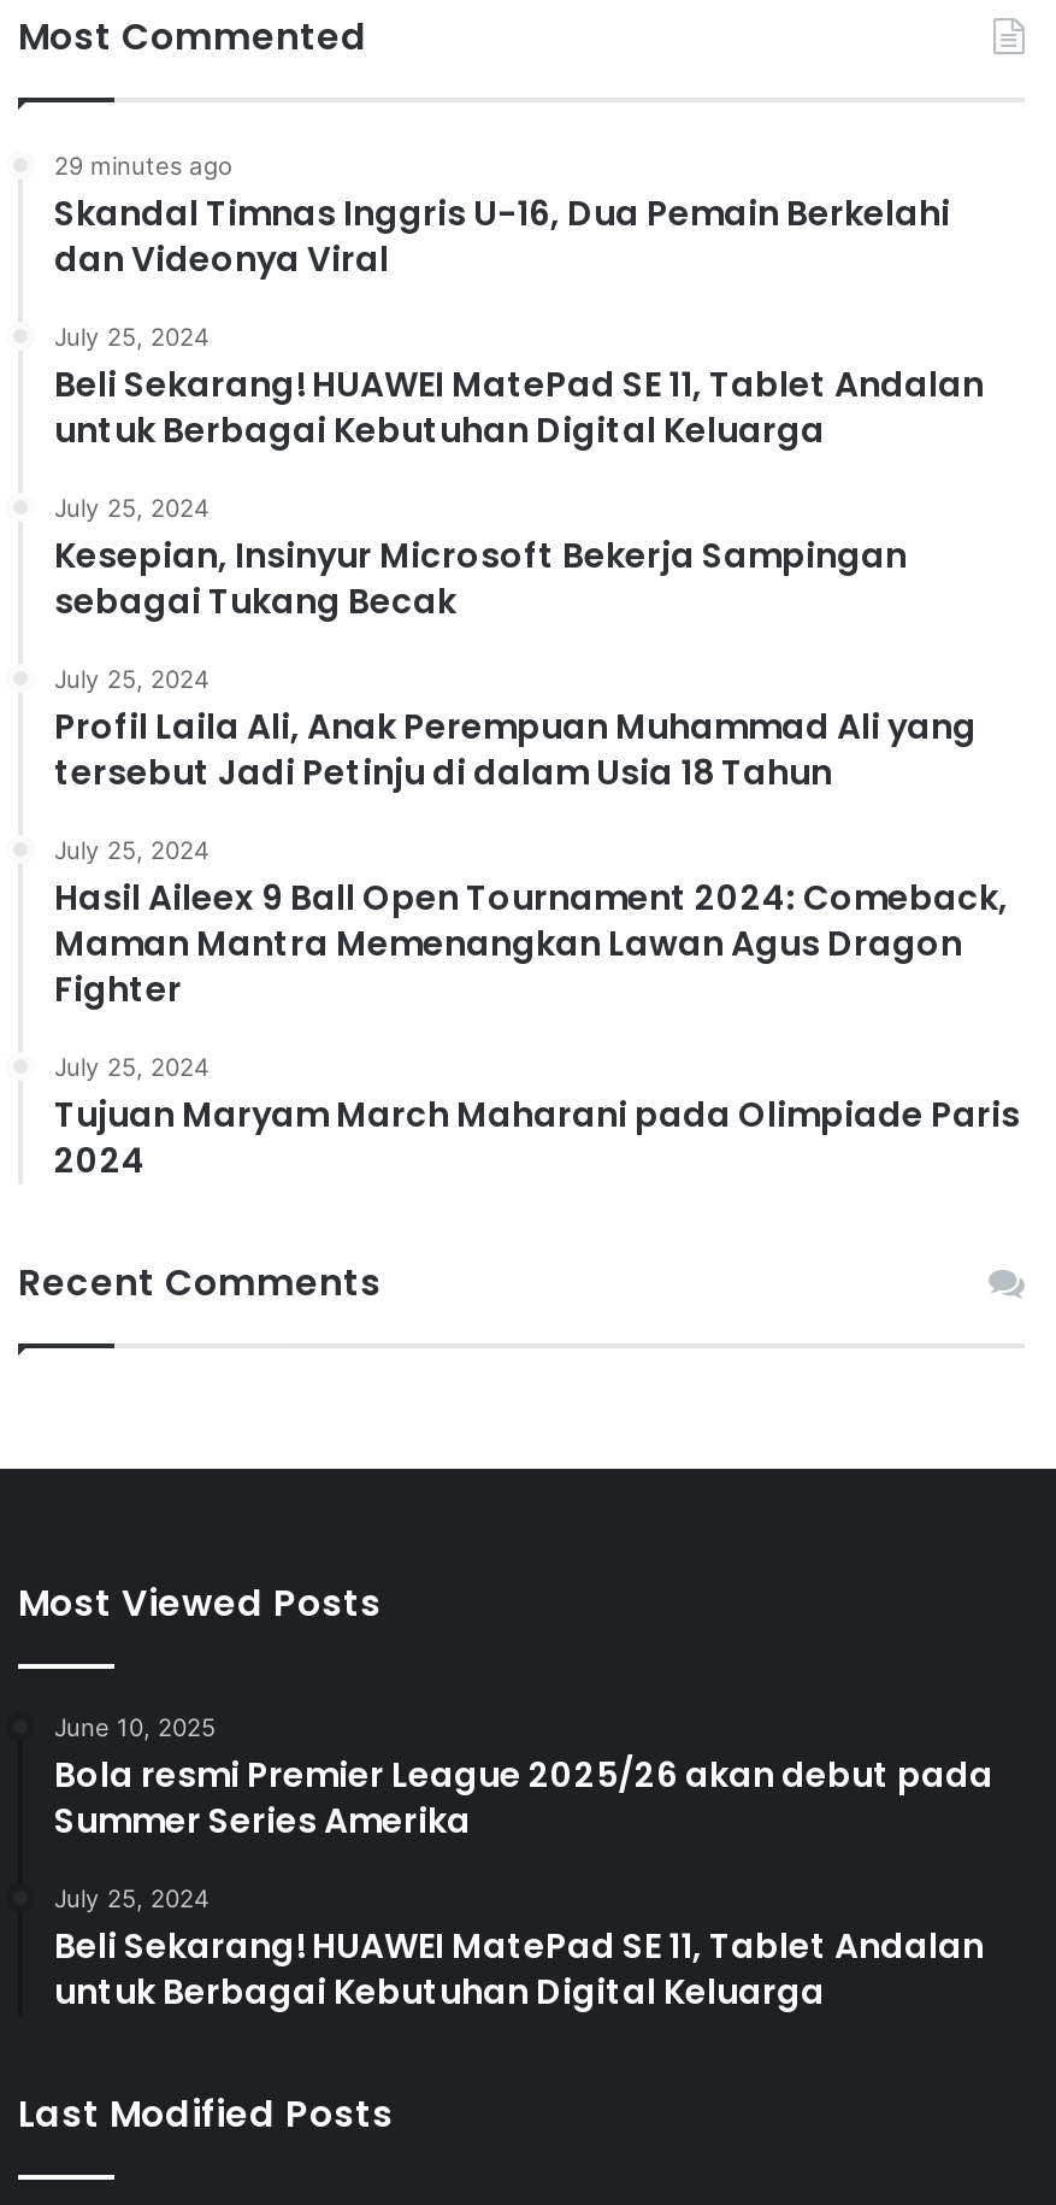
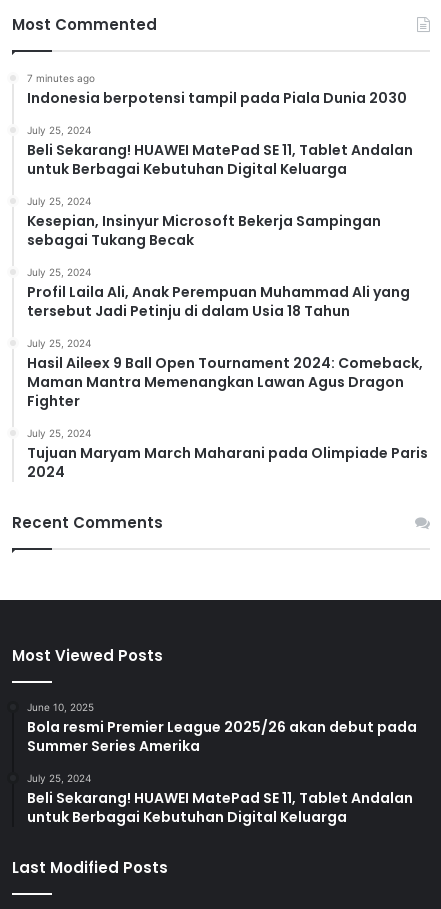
[54,151,950,284] 29 minutes ago | Skandal Timnas Inggris U-16, Dua Pemain Berkelahi | dan Videonya Viral -> [27,72,407,108] 7 minutes ago | Indonesia berpotensi tampil pada Piala Dunia 2030

